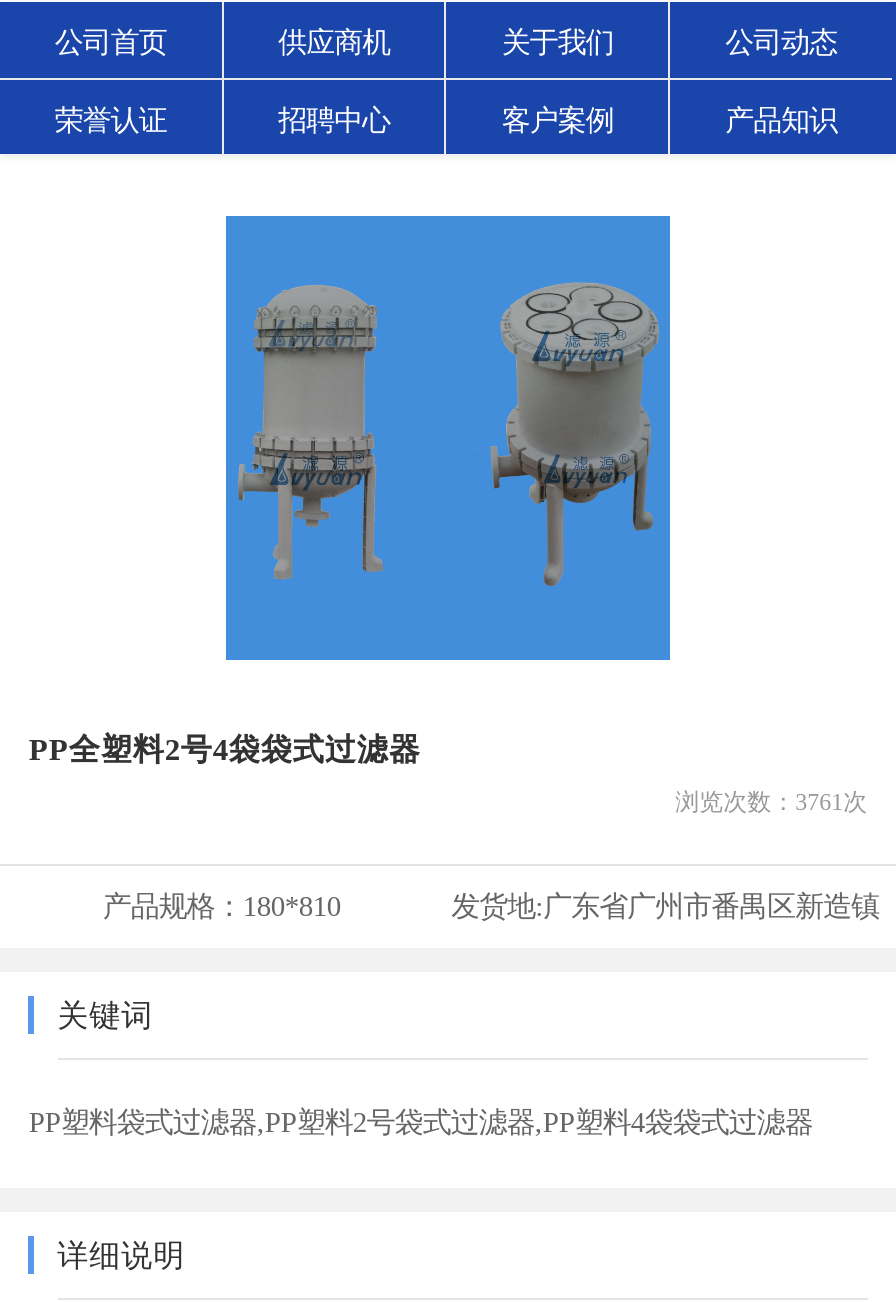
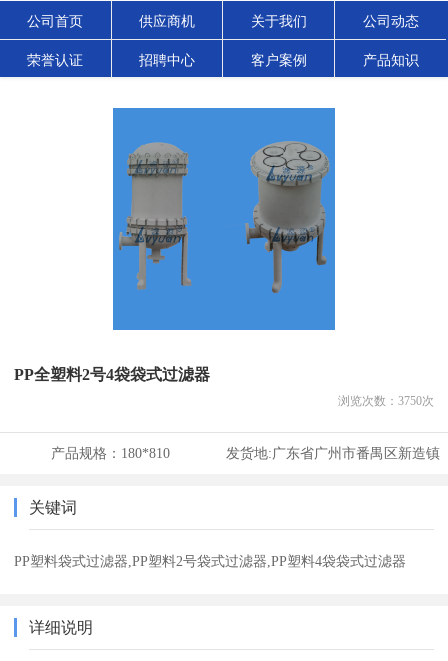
[675,788,867,816] 浏览次数：3761次 -> [338,394,434,408] 浏览次数：3750次

